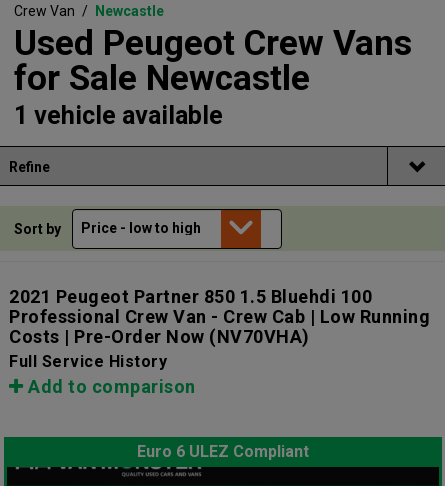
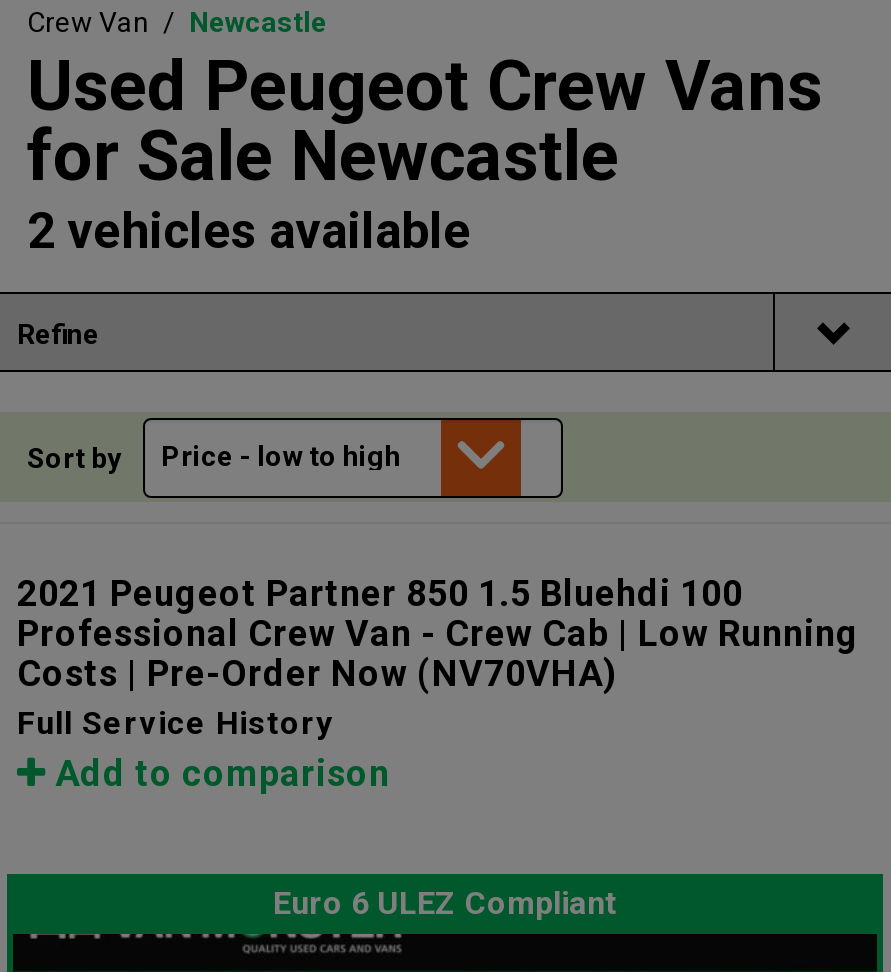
[14,101,223,130] 1 vehicle available -> [27,202,471,260] 2 vehicles available

